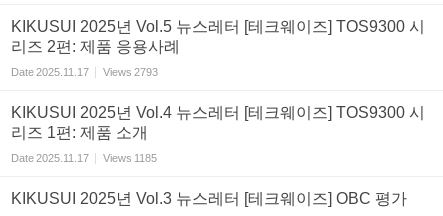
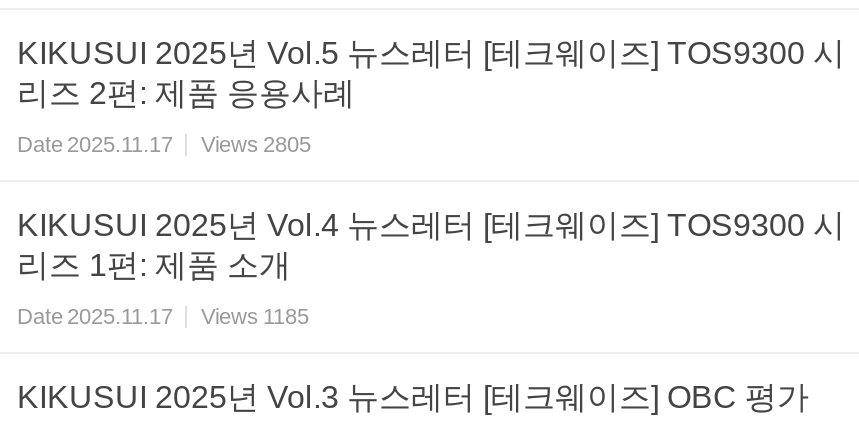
[11,66,158,78] Date 2025.11.17 Views 2793 -> [17,132,311,156] Date 2025.11.17 Views 2805

